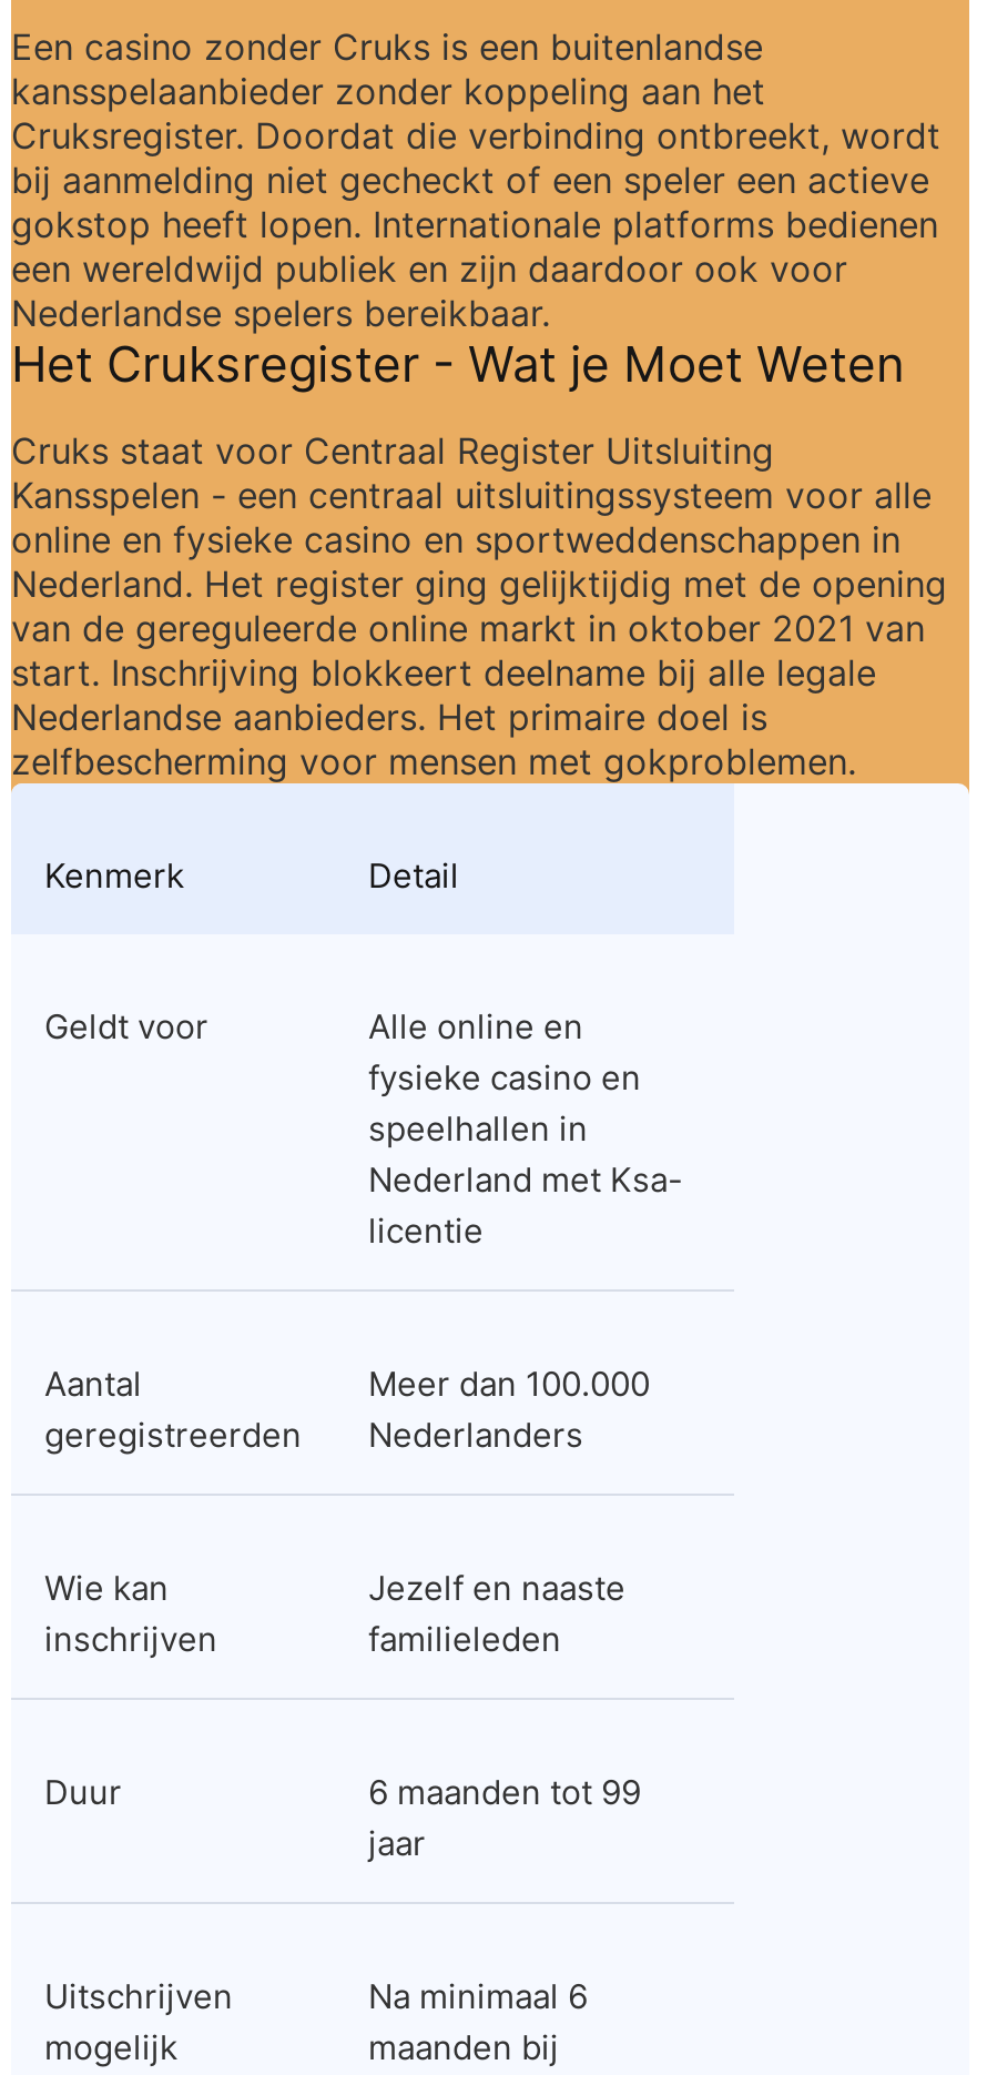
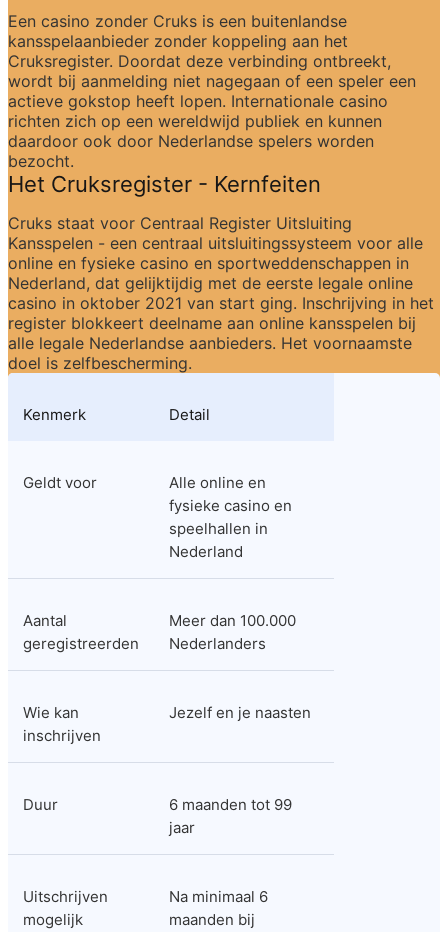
[11,113,940,393] Cruksregister. Doordat die verbinding ontbreekt, wordt | bij aanmelding niet gecheckt of een speler een actieve | gokstop heeft lopen. Internationale platforms bedienen | een wereldwijd publiek en zijn daardoor ook voor | Nederlandse spelers bereikbaar. | Het Cruksregister - Wat je Moet Weten -> [8,51,416,197] Cruksregister. Doordat deze verbinding ontbreekt, | wordt bij aanmelding niet nagegaan of een speler een | actieve gokstop heeft lopen. Internationale casino | richten zich op een wereldwijd publiek en kunnen | daardoor ook door Nederlandse spelers worden | bezocht. | Het Cruksregister - Kernfeiten
moved [11,428,932,561] -> [8,213,423,273]: Cruks staat voor Centraal Register Uitsluiting | Kansspelen - een centraal uitsluitingssysteem voor alle | online en fysieke casino en sportweddenschappen in
[11,561,947,783] Nederland. Het register ging gelijktijdig met de opening | van de gereguleerde online markt in oktober 2021 van | start. Inschrijving blokkeert deelname bij alle legale | Nederlandse aanbieders. Het primaire doel is | zelfbescherming voor mensen met gokproblemen. -> [8,273,434,373] Nederland, dat gelijktijdig met de eerste legale online | casino in oktober 2021 van start ging. Inschrijving in het | register blokkeert deelname aan online kansspelen bij | alle legale Nederlandse aanbieders. Het voornaamste | doel is zelfbescherming.
moved [44,854,641,1150] -> [23,405,292,538]: Kenmerk | Detail | Geldt voor | Alle online en | fysieke casino en | speelhallen in
[368,1158,683,1252] Nederland met Ksa- | licentie -> [169,542,243,561] Nederland
[368,1567,625,1660] Jezelf en naaste | familieleden -> [169,703,311,722] Jezelf en je naasten

